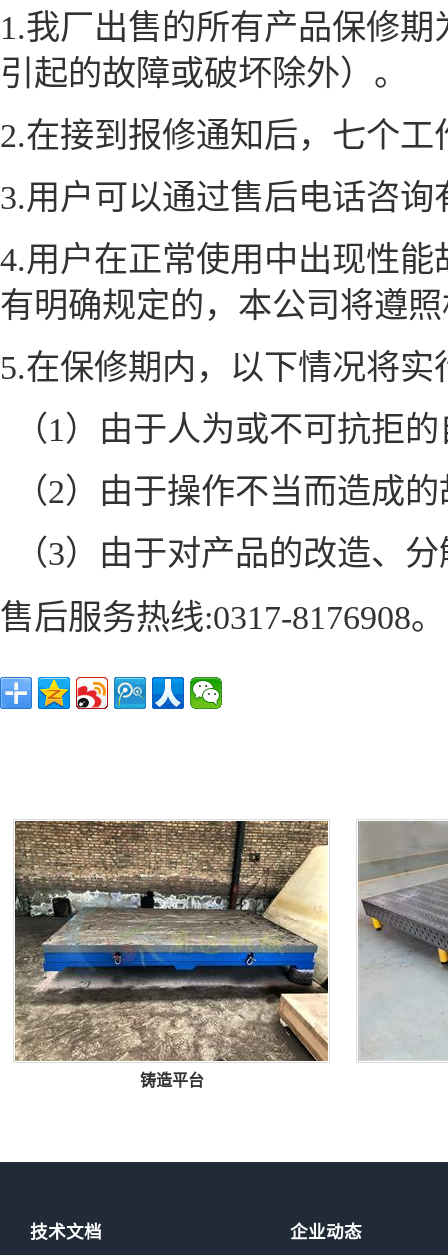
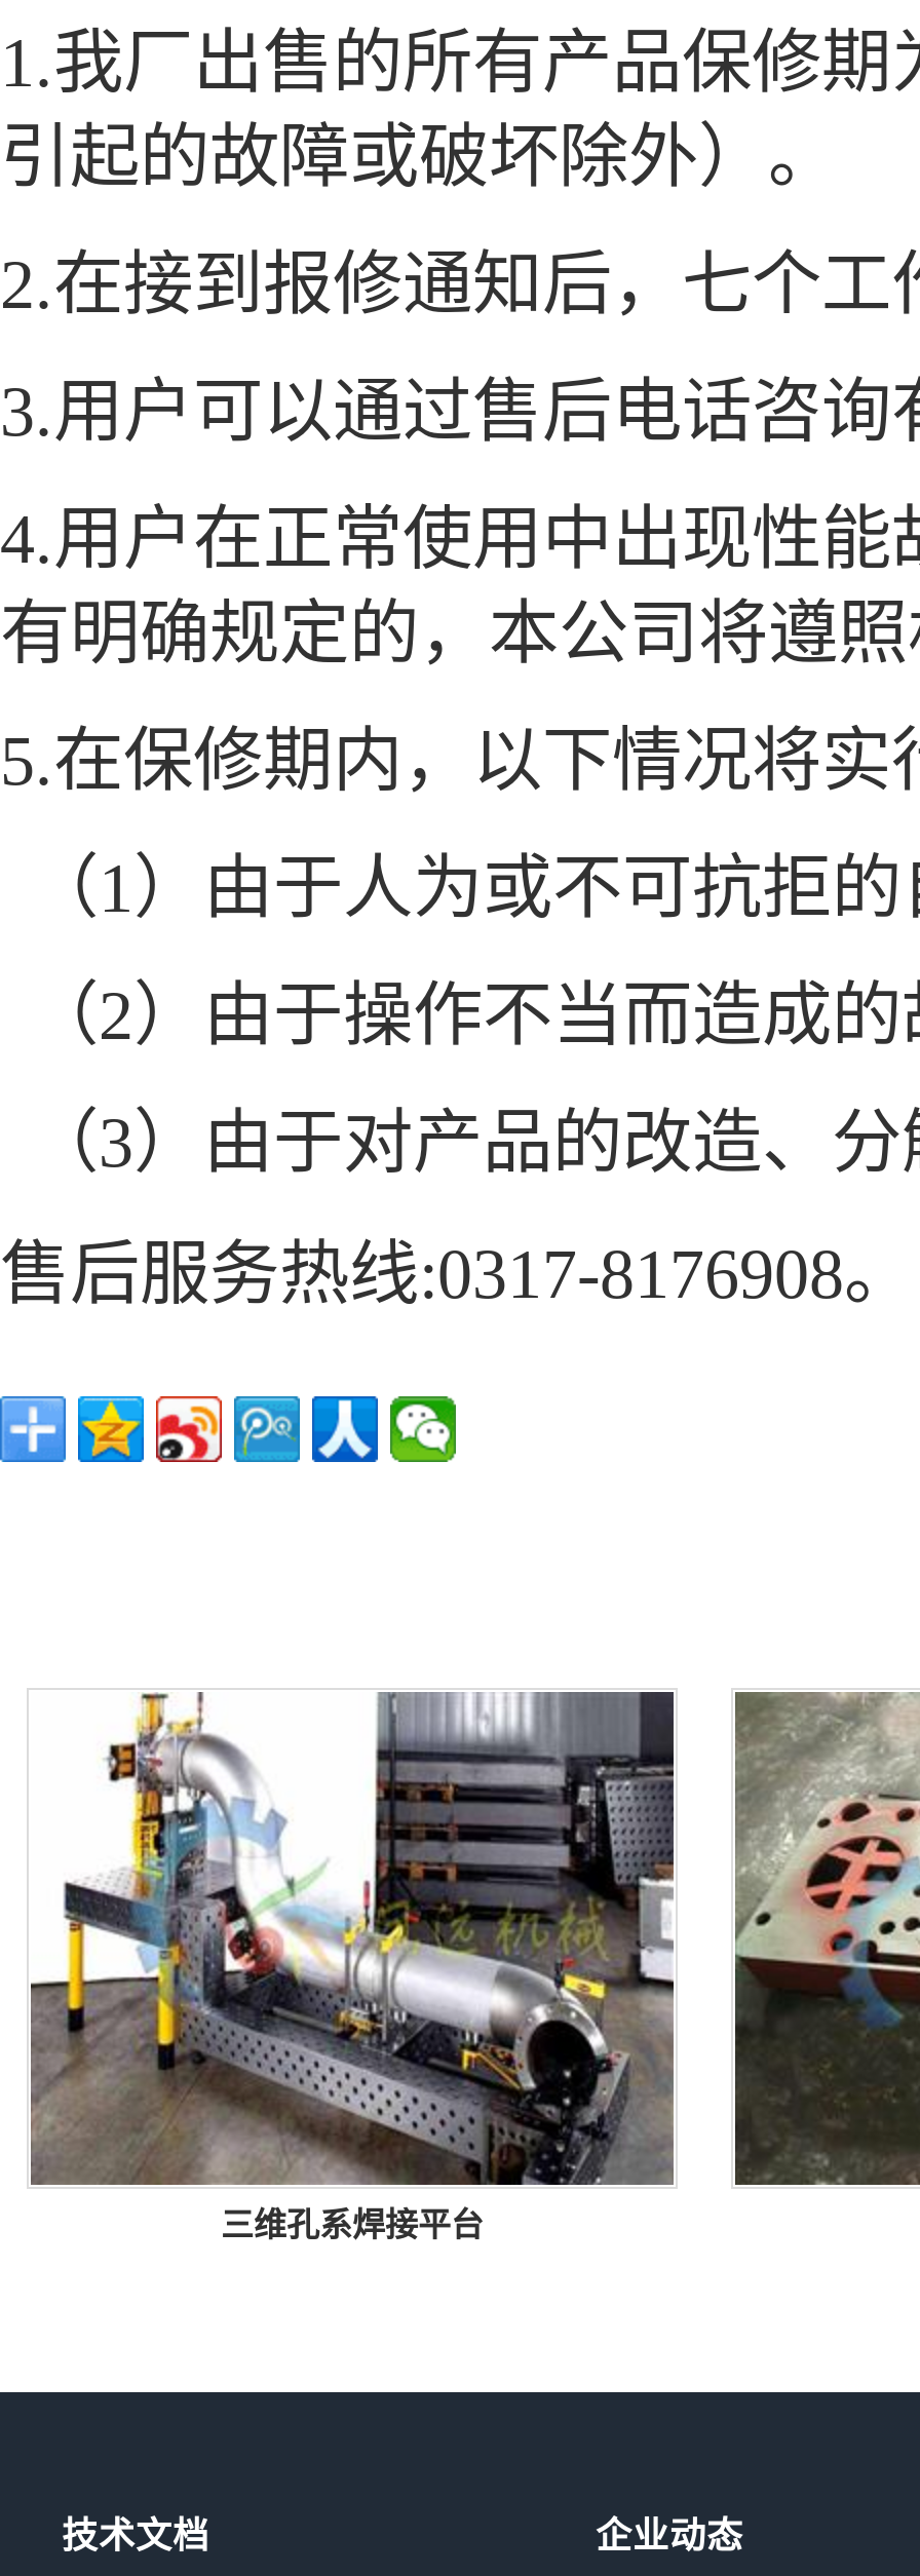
[14,820,329,1089] [image] | 铸造平台 -> [31,1690,676,2242] [image] | 三维孔系焊接平台
[358,823,445,1061] [image] -> [733,1694,914,2187] [image]

